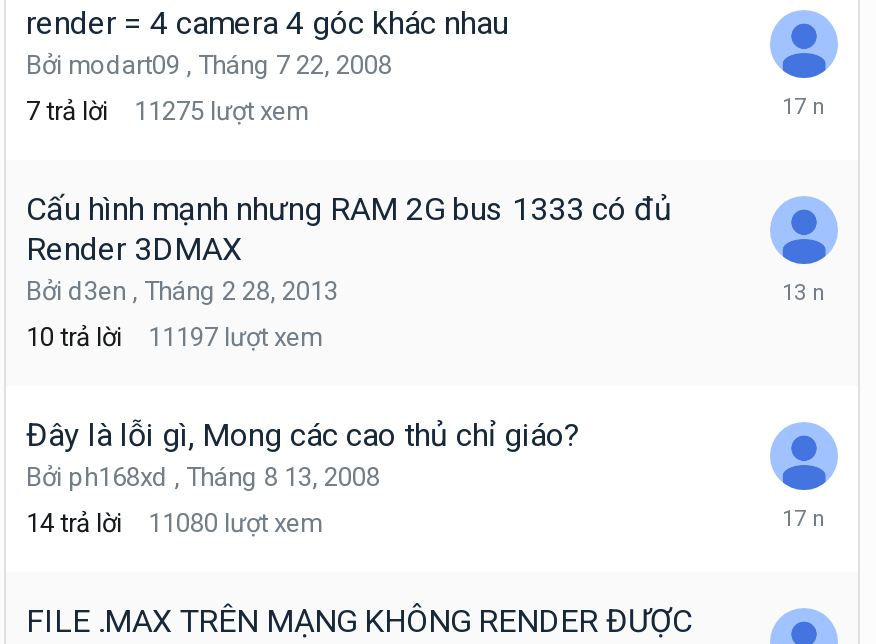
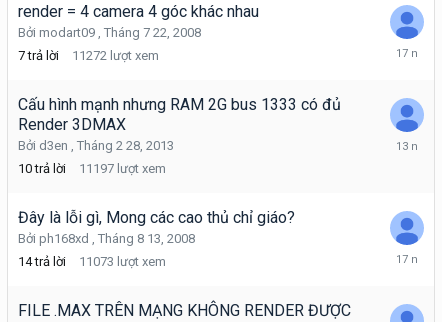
[26,96,308,126] 7 trả lời 11275 lượt xem -> [18,48,159,63] 7 trả lời 11272 lượt xem
[26,508,322,538] 14 trả lời 11080 lượt xem -> [18,254,166,269] 14 trả lời 11073 lượt xem

